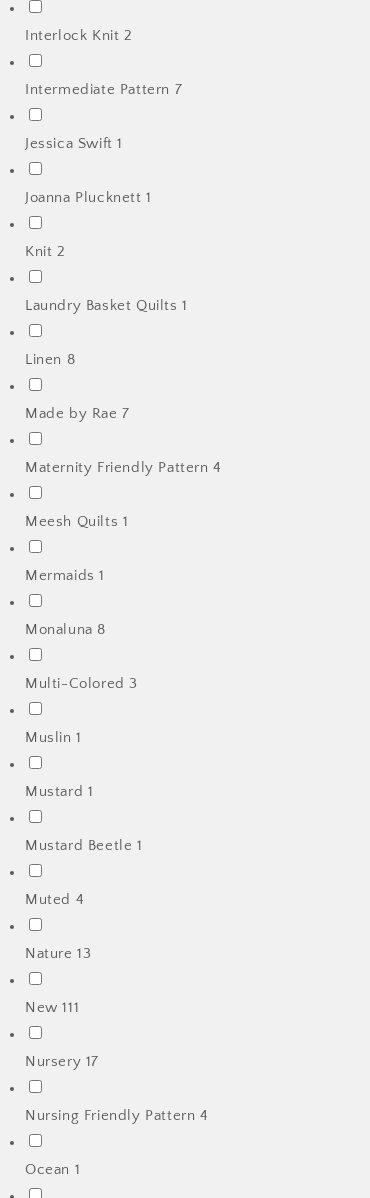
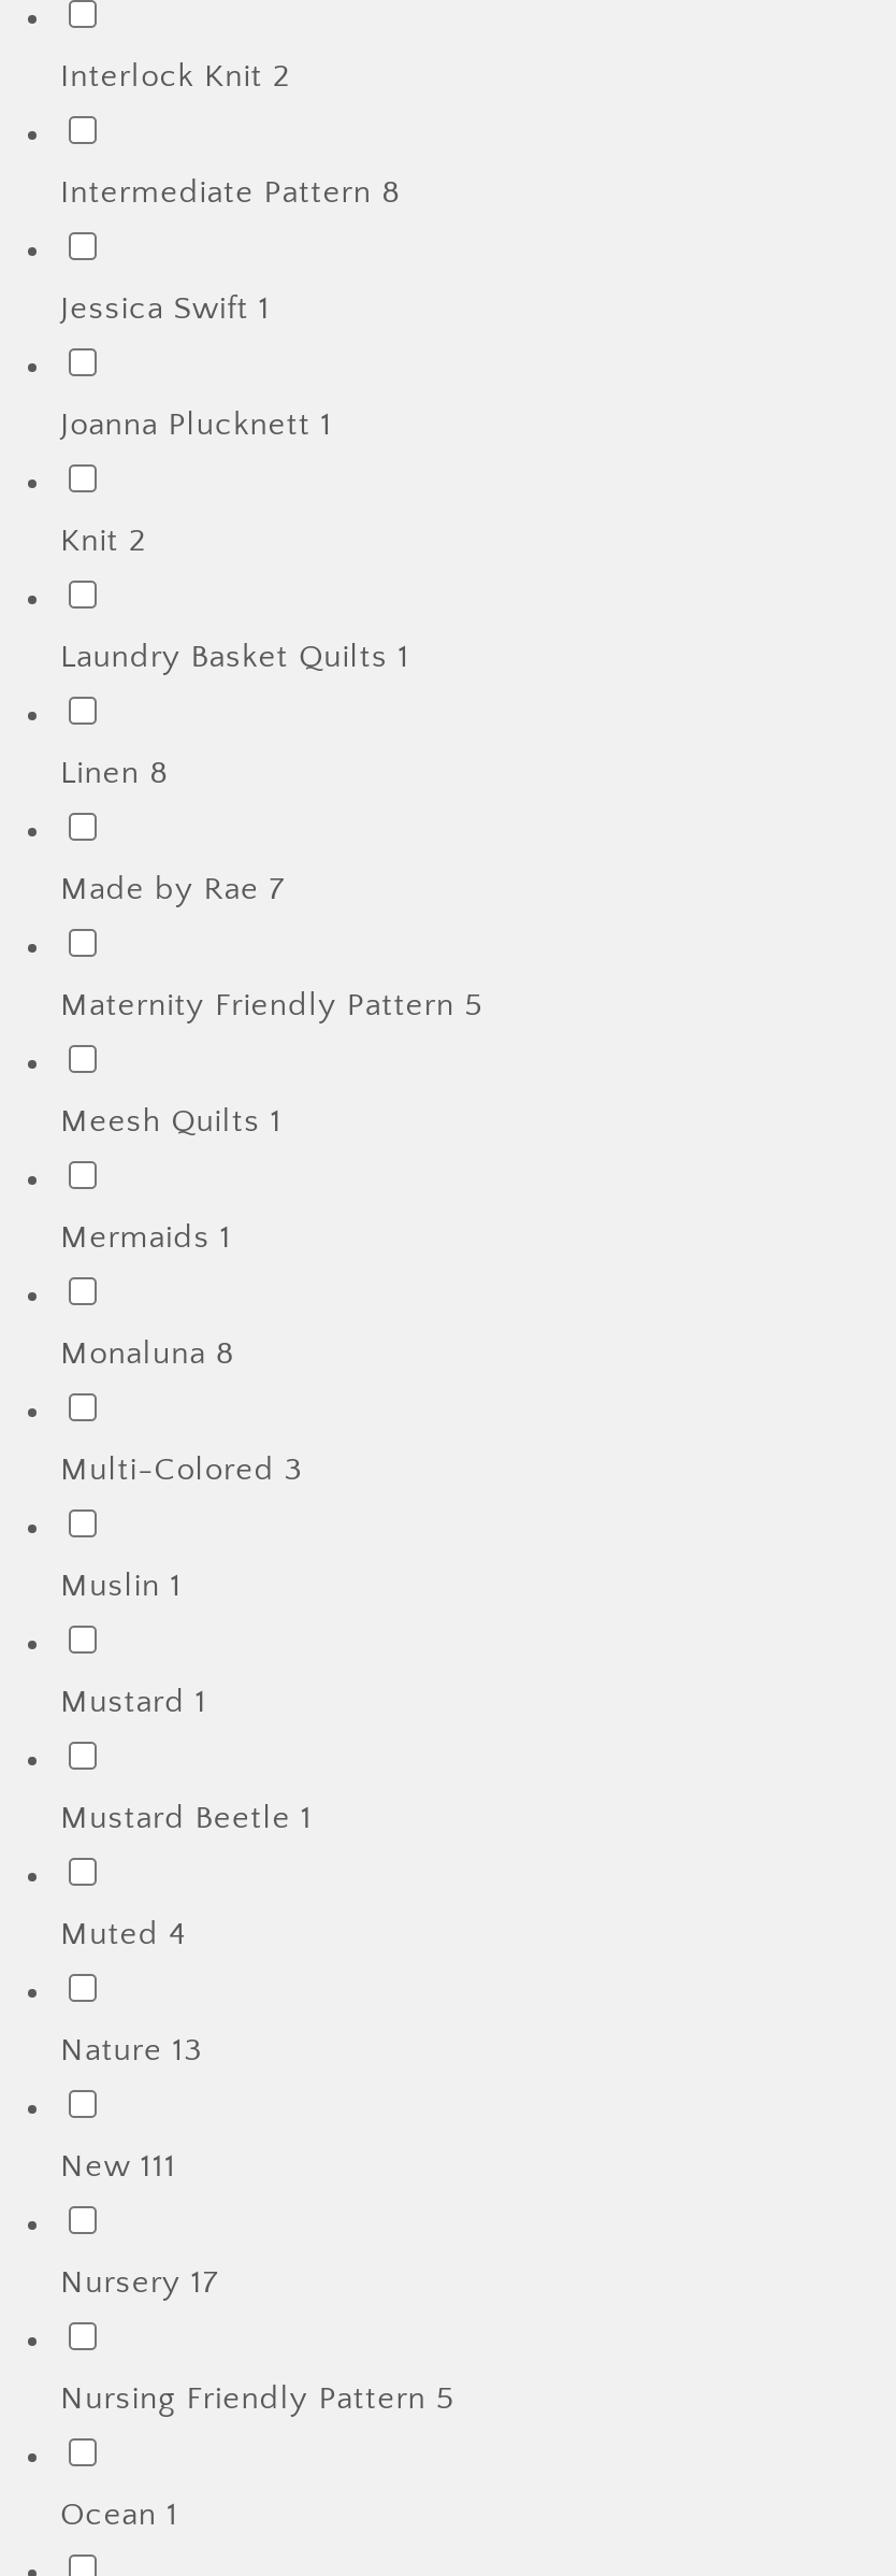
[25,81,182,98] Intermediate Pattern 7 -> [60,174,400,210] Intermediate Pattern 8
[25,459,222,476] Maternity Friendly Pattern 4 -> [60,986,483,1023] Maternity Friendly Pattern 5
[25,1107,209,1124] Nursing Friendly Pattern 4 -> [60,2380,455,2416] Nursing Friendly Pattern 5

